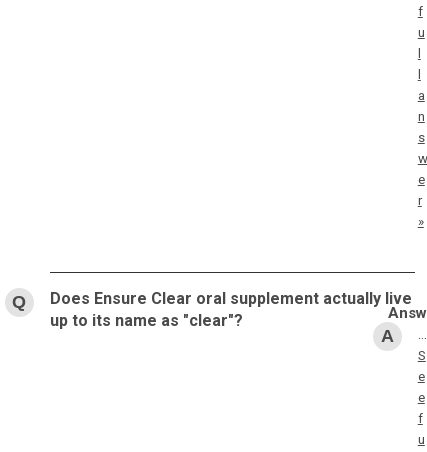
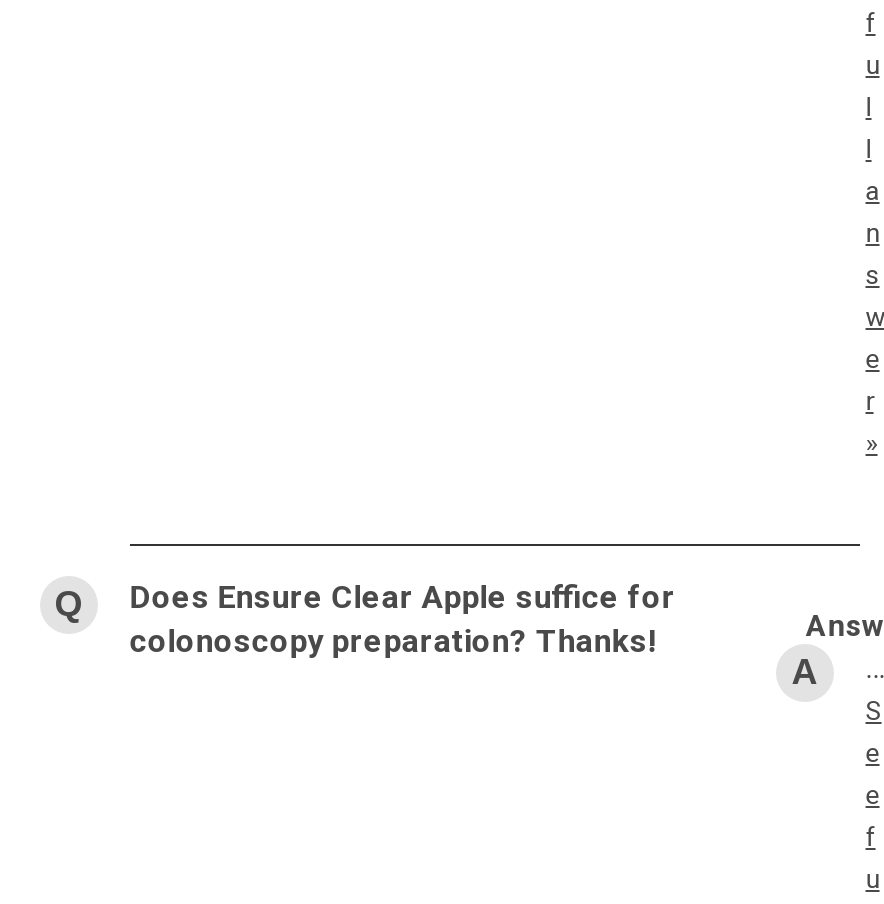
[50,289,412,330] Does Ensure Clear oral supplement actually live | up to its name as "clear"? -> [130,578,676,660] Does Ensure Clear Apple suffice for | colonoscopy preparation? Thanks!

